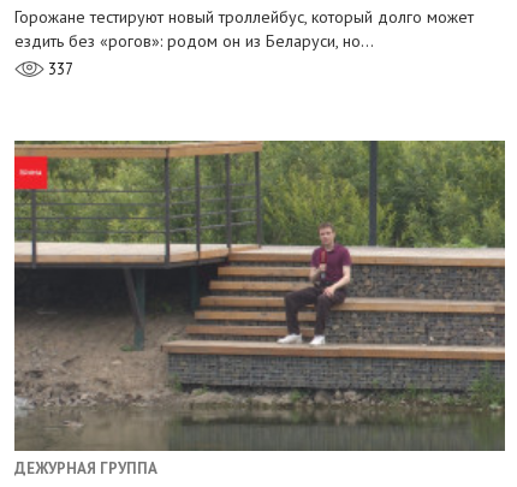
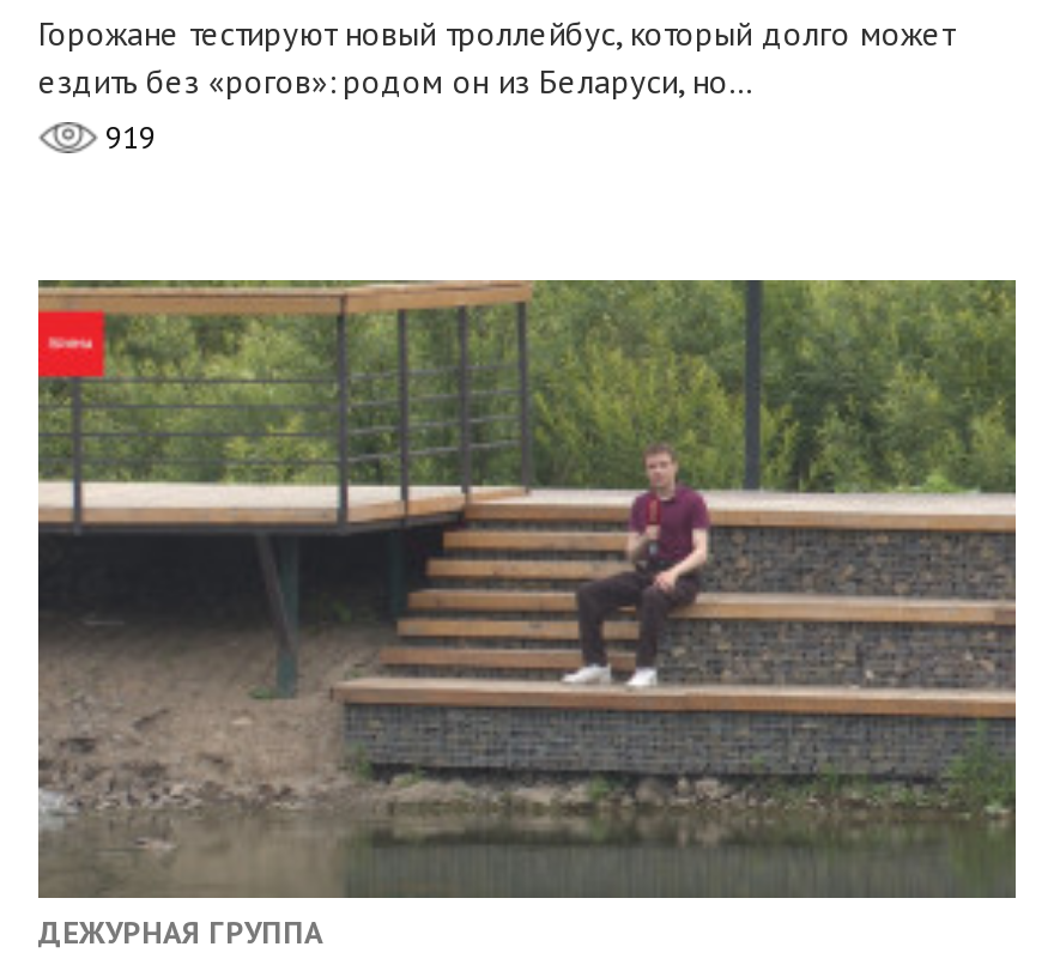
[44,59,73,79] 337 -> [98,117,156,158] 919

